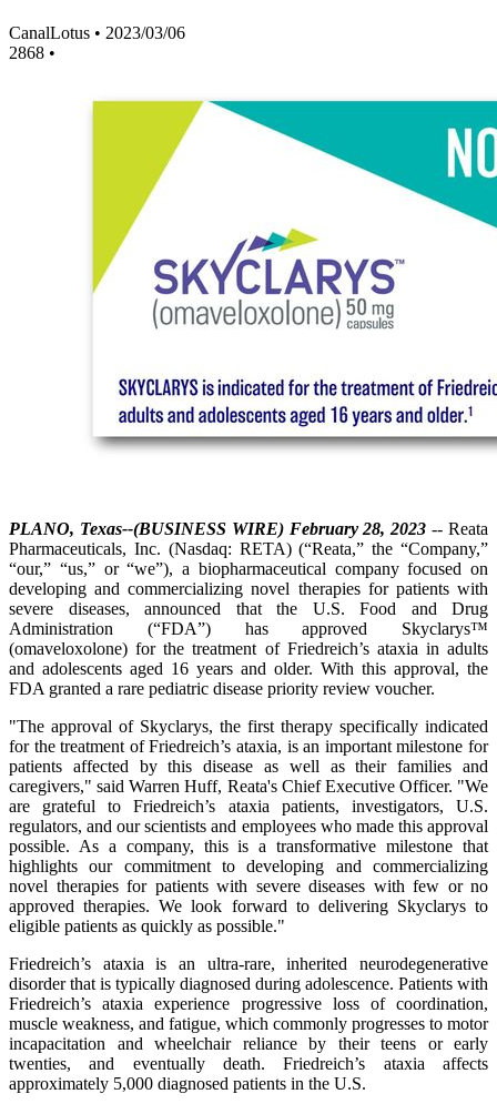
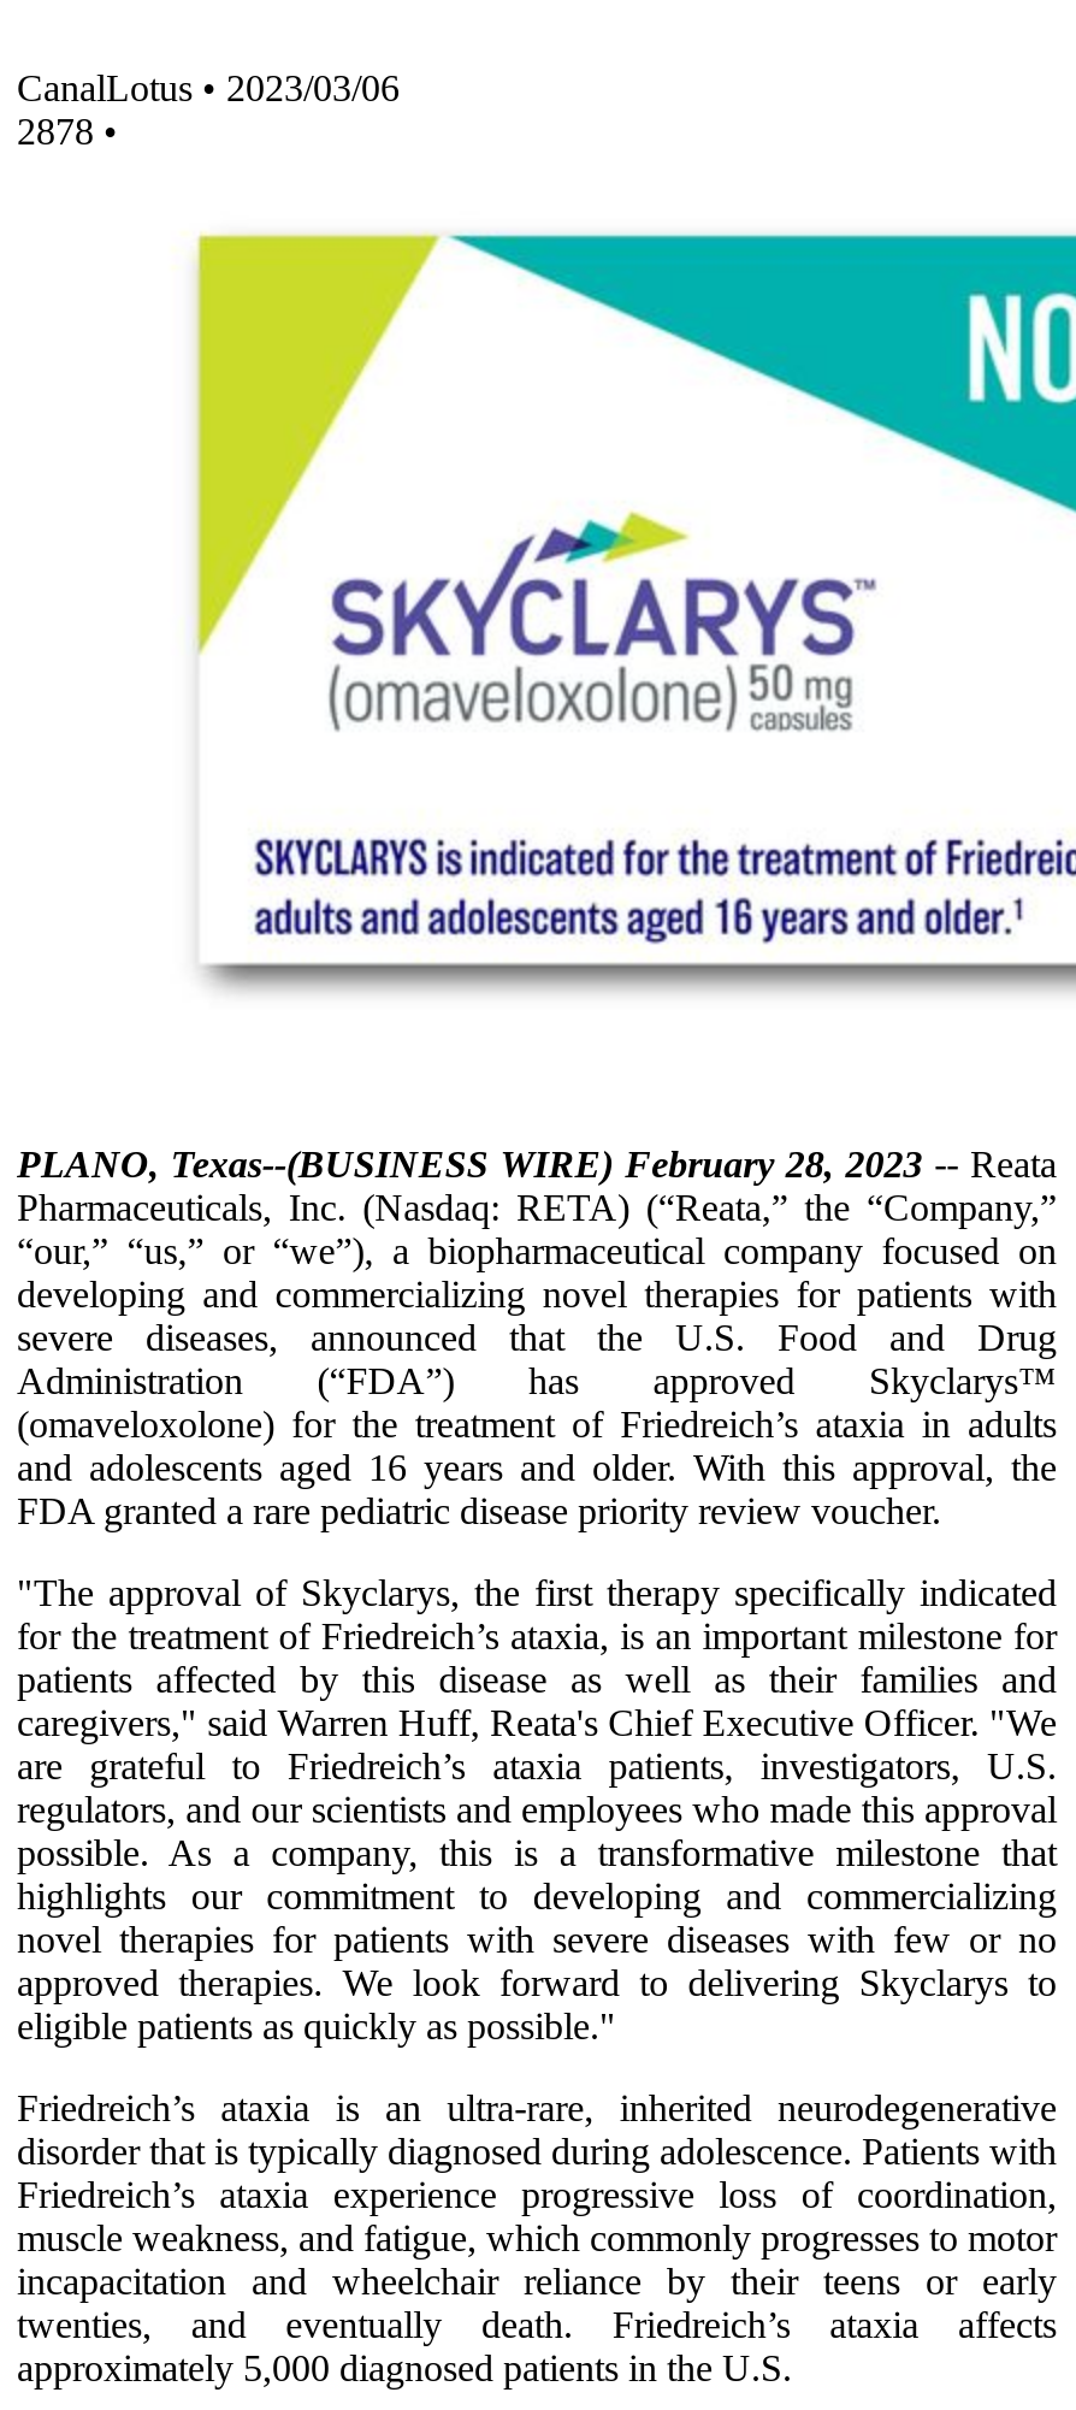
[9,43,55,62] 2868 • -> [17,111,118,152] 2878 •

